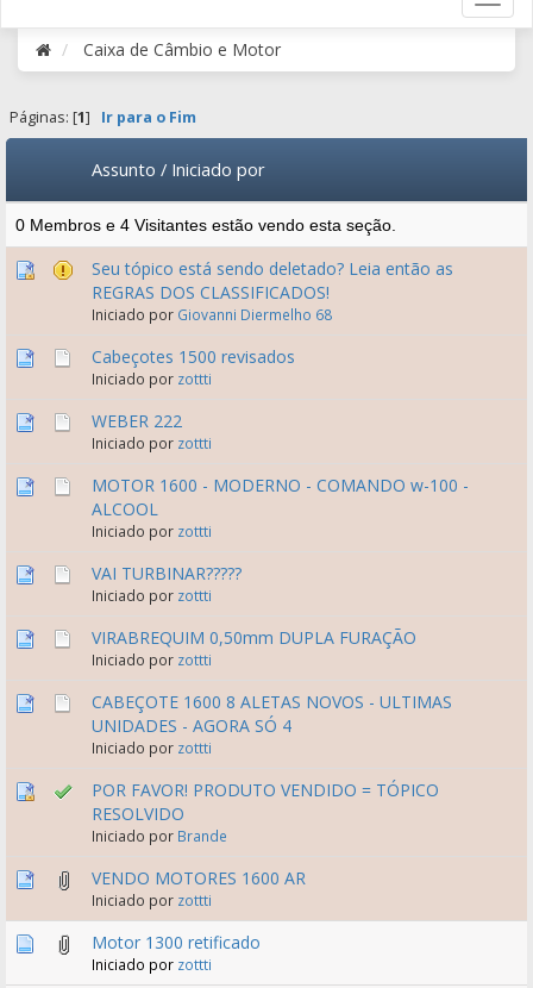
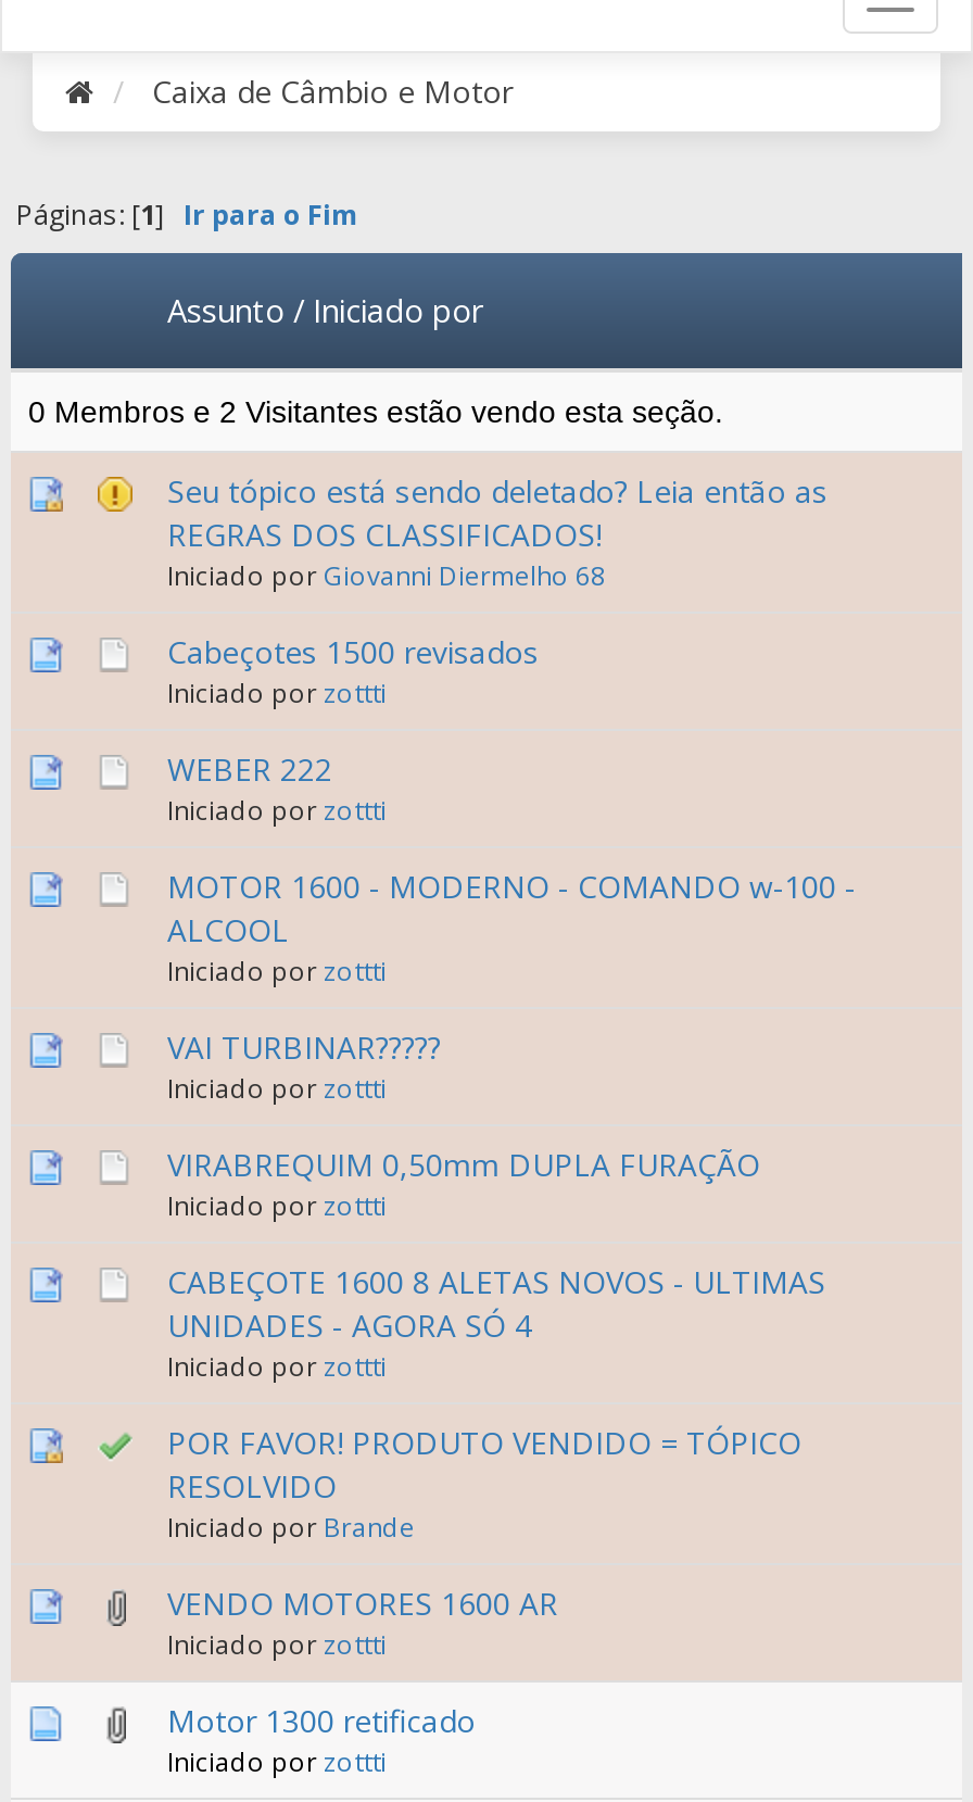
[15,215,396,235] 0 Membros e 4 Visitantes estão vendo esta seção. -> [28,394,723,429] 0 Membros e 2 Visitantes estão vendo esta seção.

